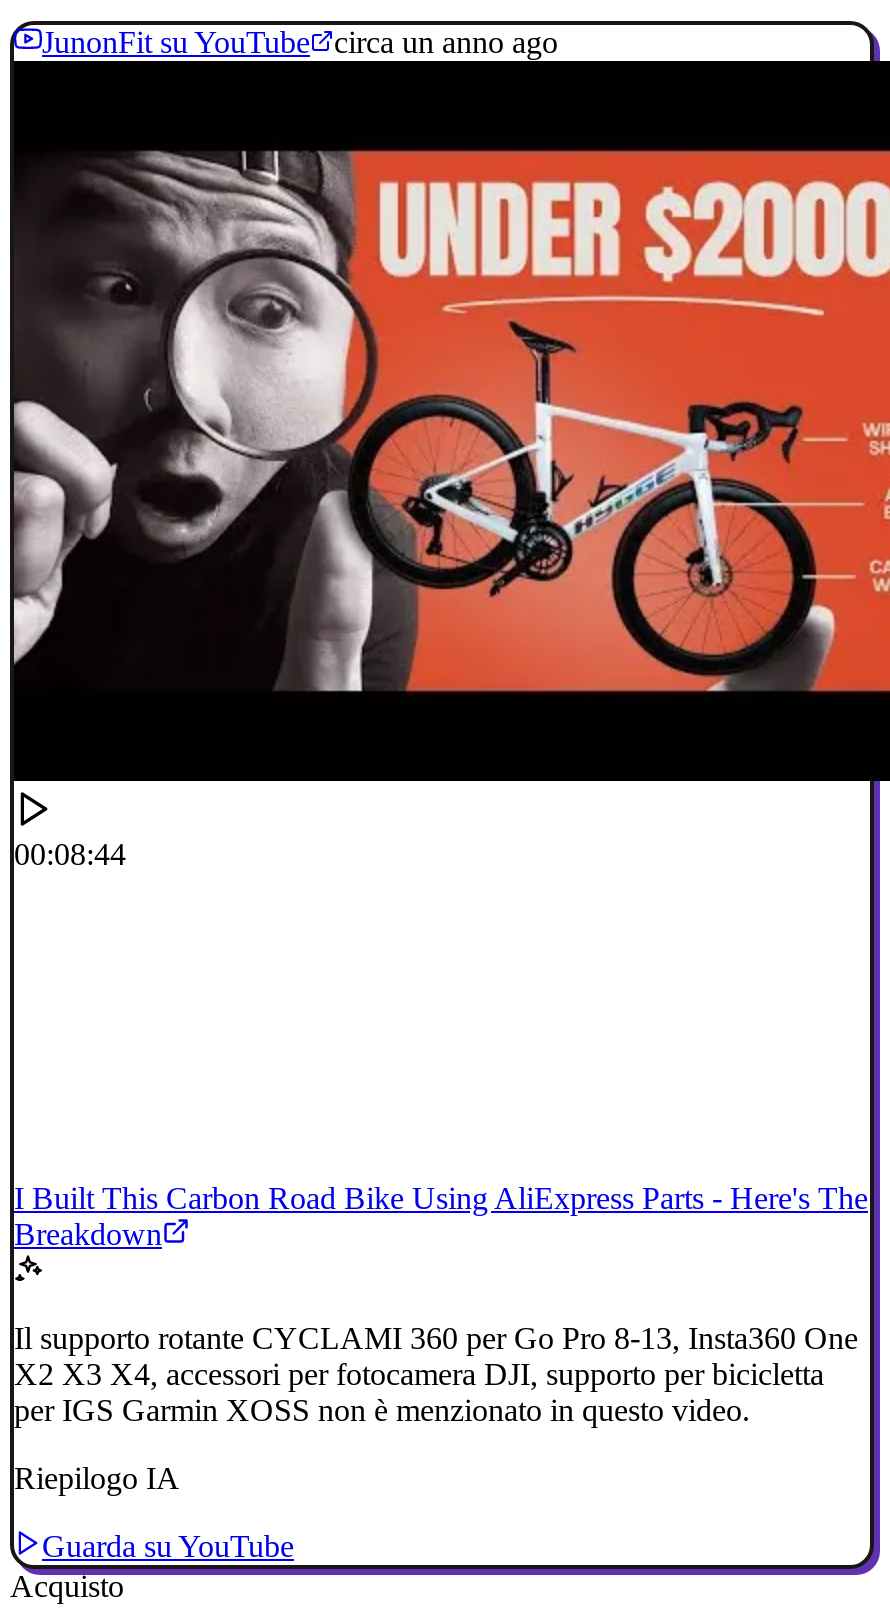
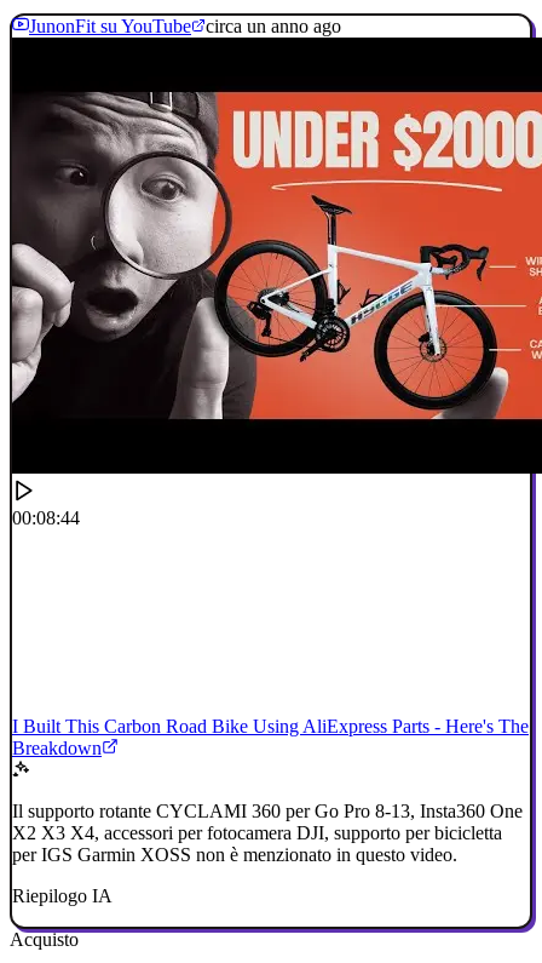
[42,1529,294,1563] Guarda su YouTube -> none

